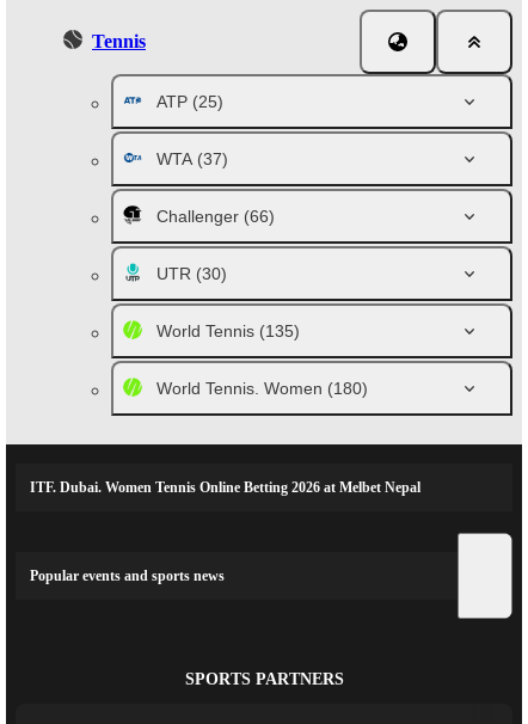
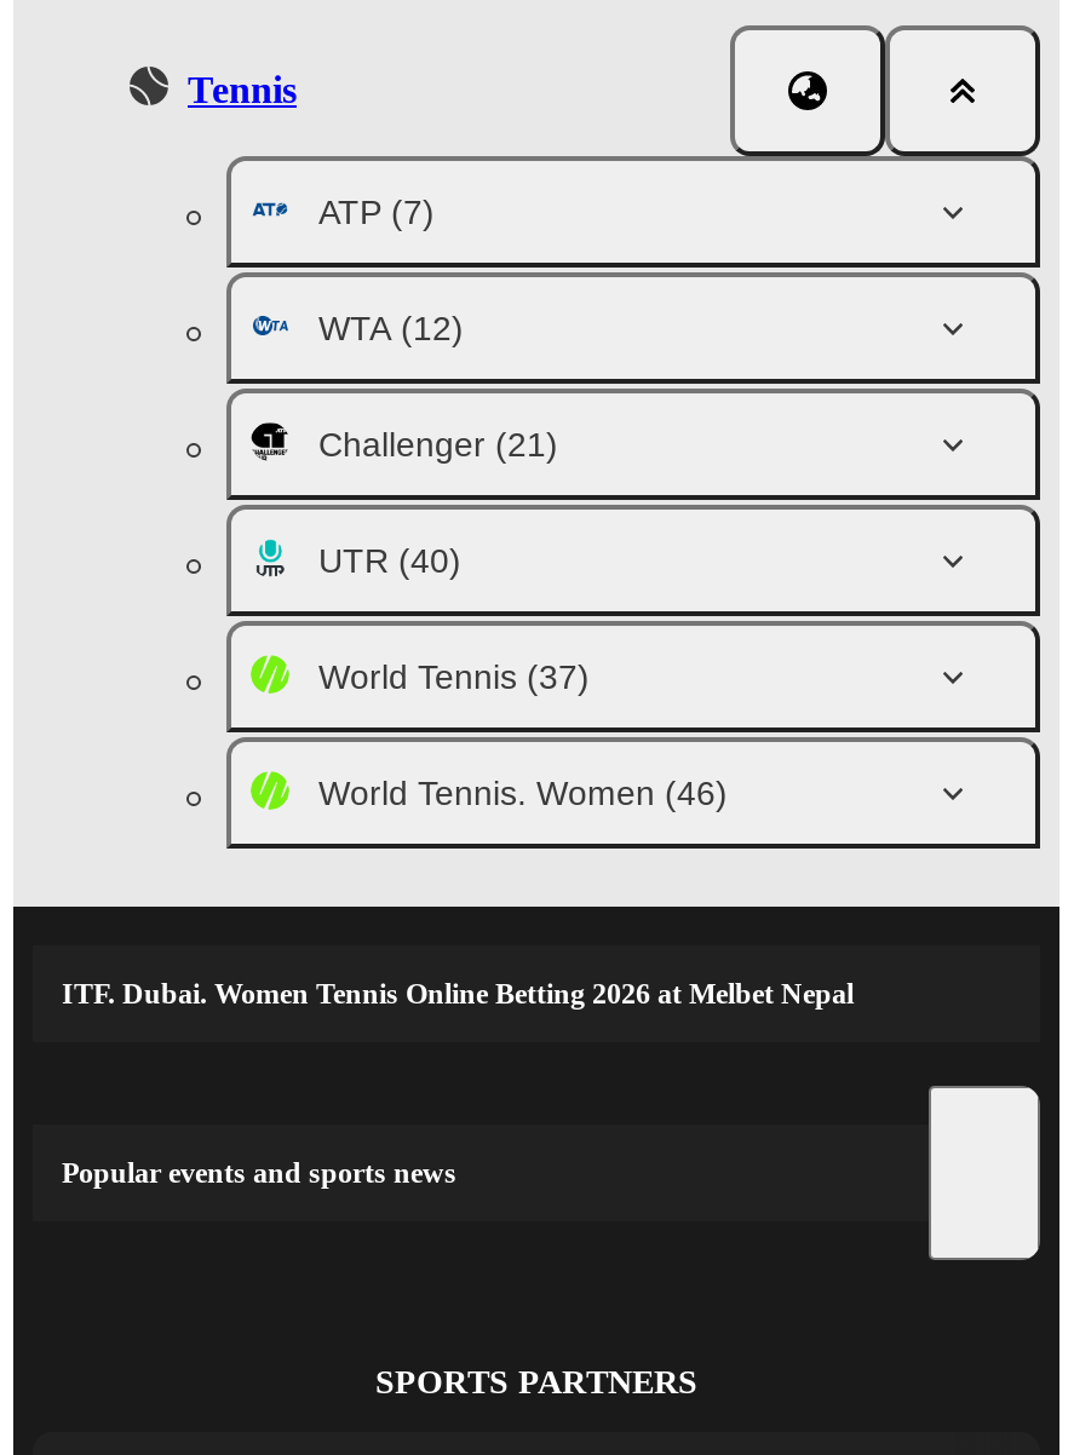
[156,92,223,111] ATP (25) -> [318,192,435,231] ATP (7)
[156,149,228,168] WTA (37) -> [318,309,464,347] WTA (12)
[156,207,275,226] Challenger (66) -> [318,425,558,464] Challenger (21)
[156,264,227,283] UTR (30) -> [318,541,461,580] UTR (40)
[156,321,300,340] World Tennis (135) -> [318,657,590,696] World Tennis (37)
[156,379,368,398] World Tennis. Women (180) -> [318,773,728,812] World Tennis. Women (46)

